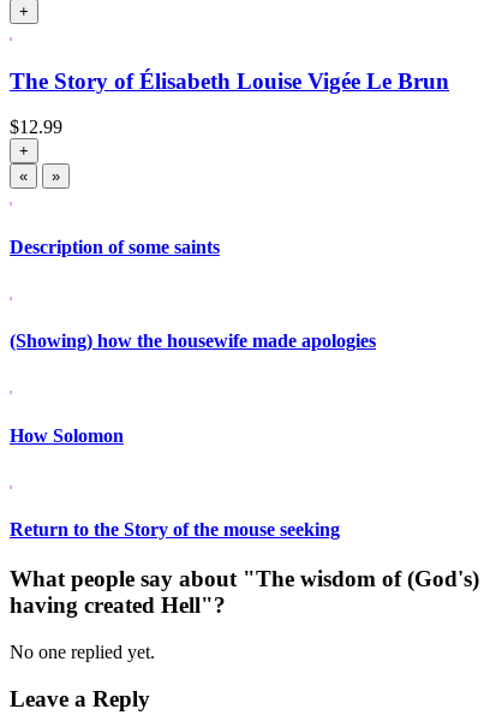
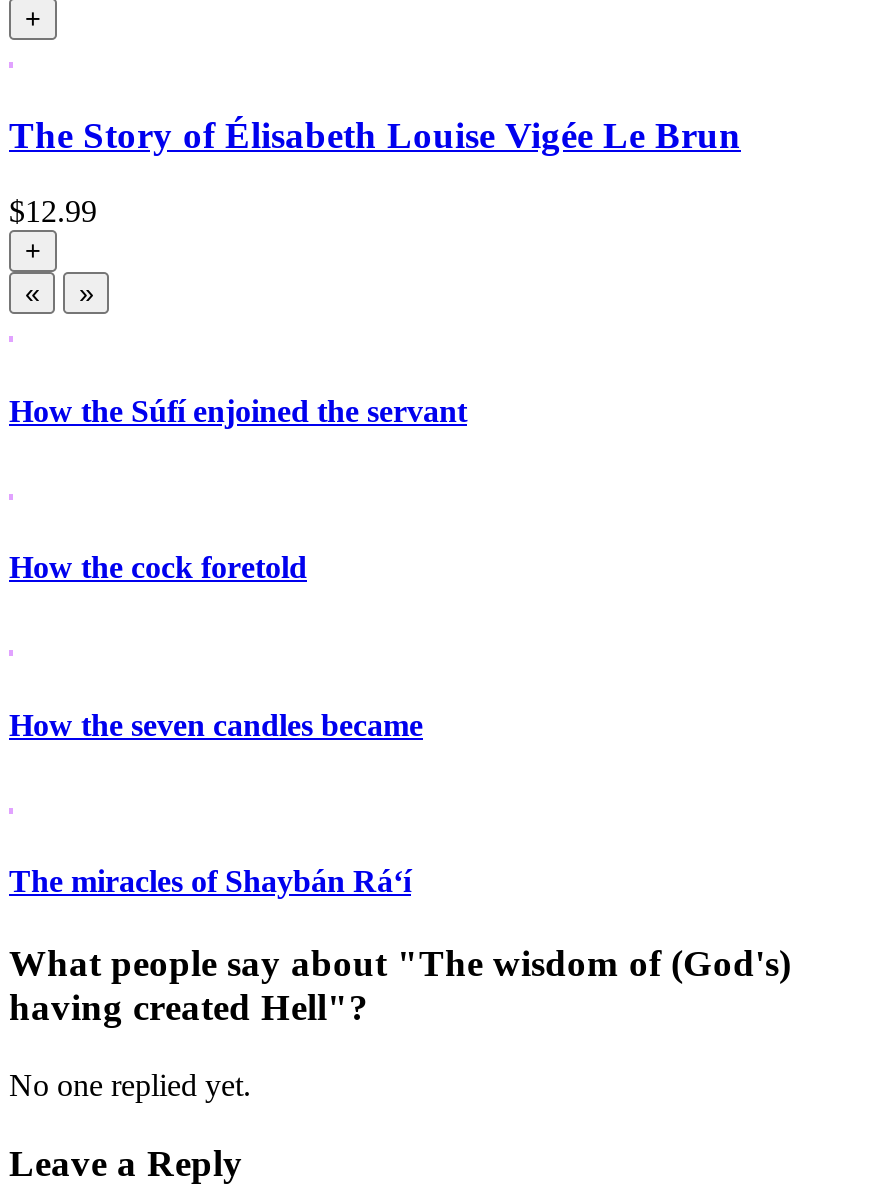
[10,236,220,257] Description of some saints -> [9,393,467,427] How the Súfí enjoined the servant
[10,331,376,351] (Showing) how the housewife made apologies -> [9,550,307,584] How the cock foretold
[10,425,124,445] How Solomon -> [9,707,423,741] How the seven candles became
[10,519,340,540] Return to the Story of the mouse seeking -> [9,864,411,898] The miracles of Shaybán Rá‘í

